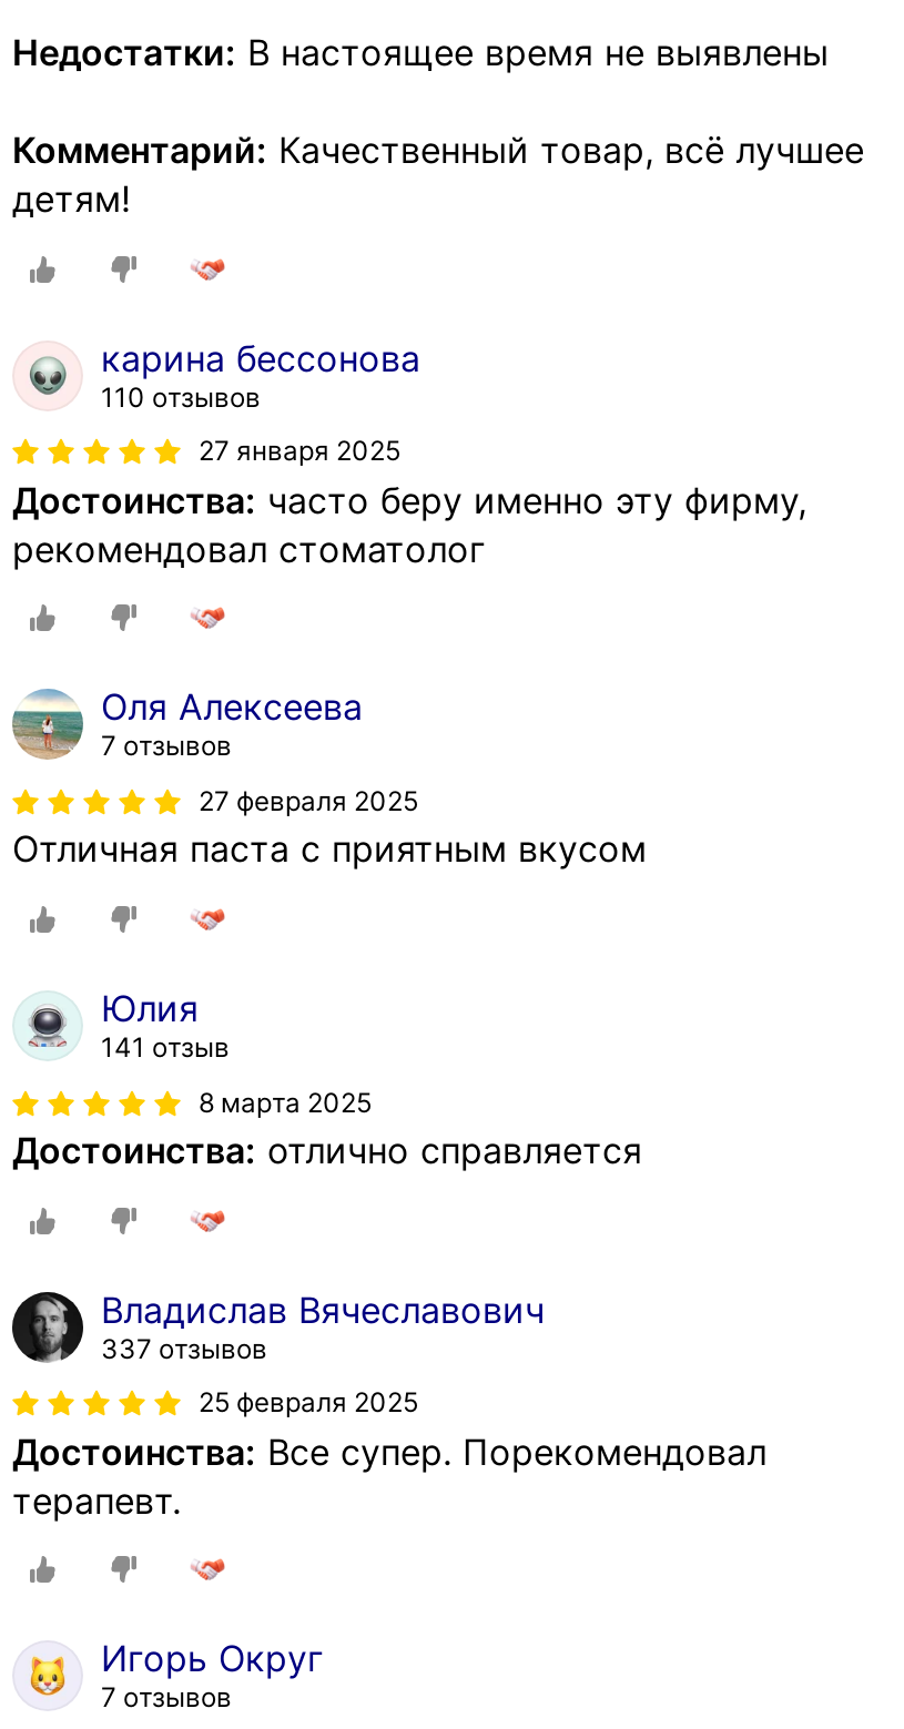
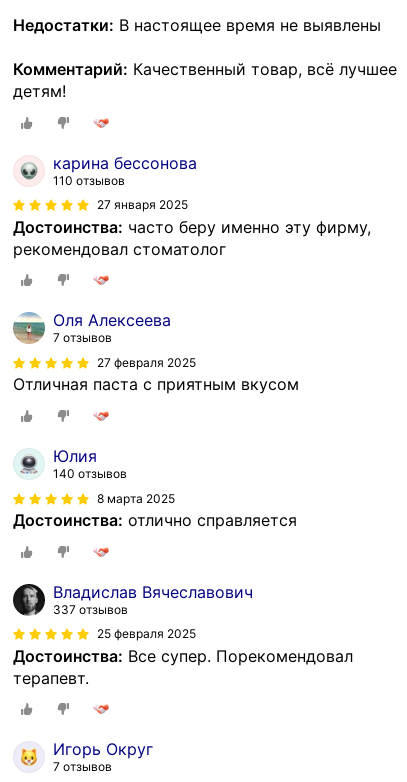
[101,1030,230,1064] 141 отзыв -> [53,466,127,481] 140 отзывов

